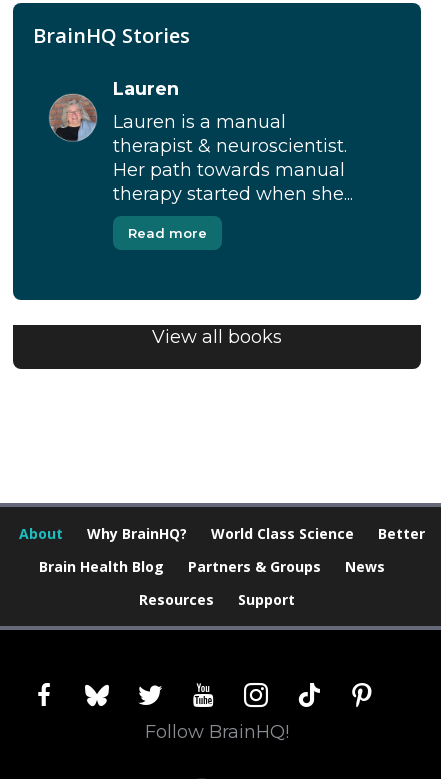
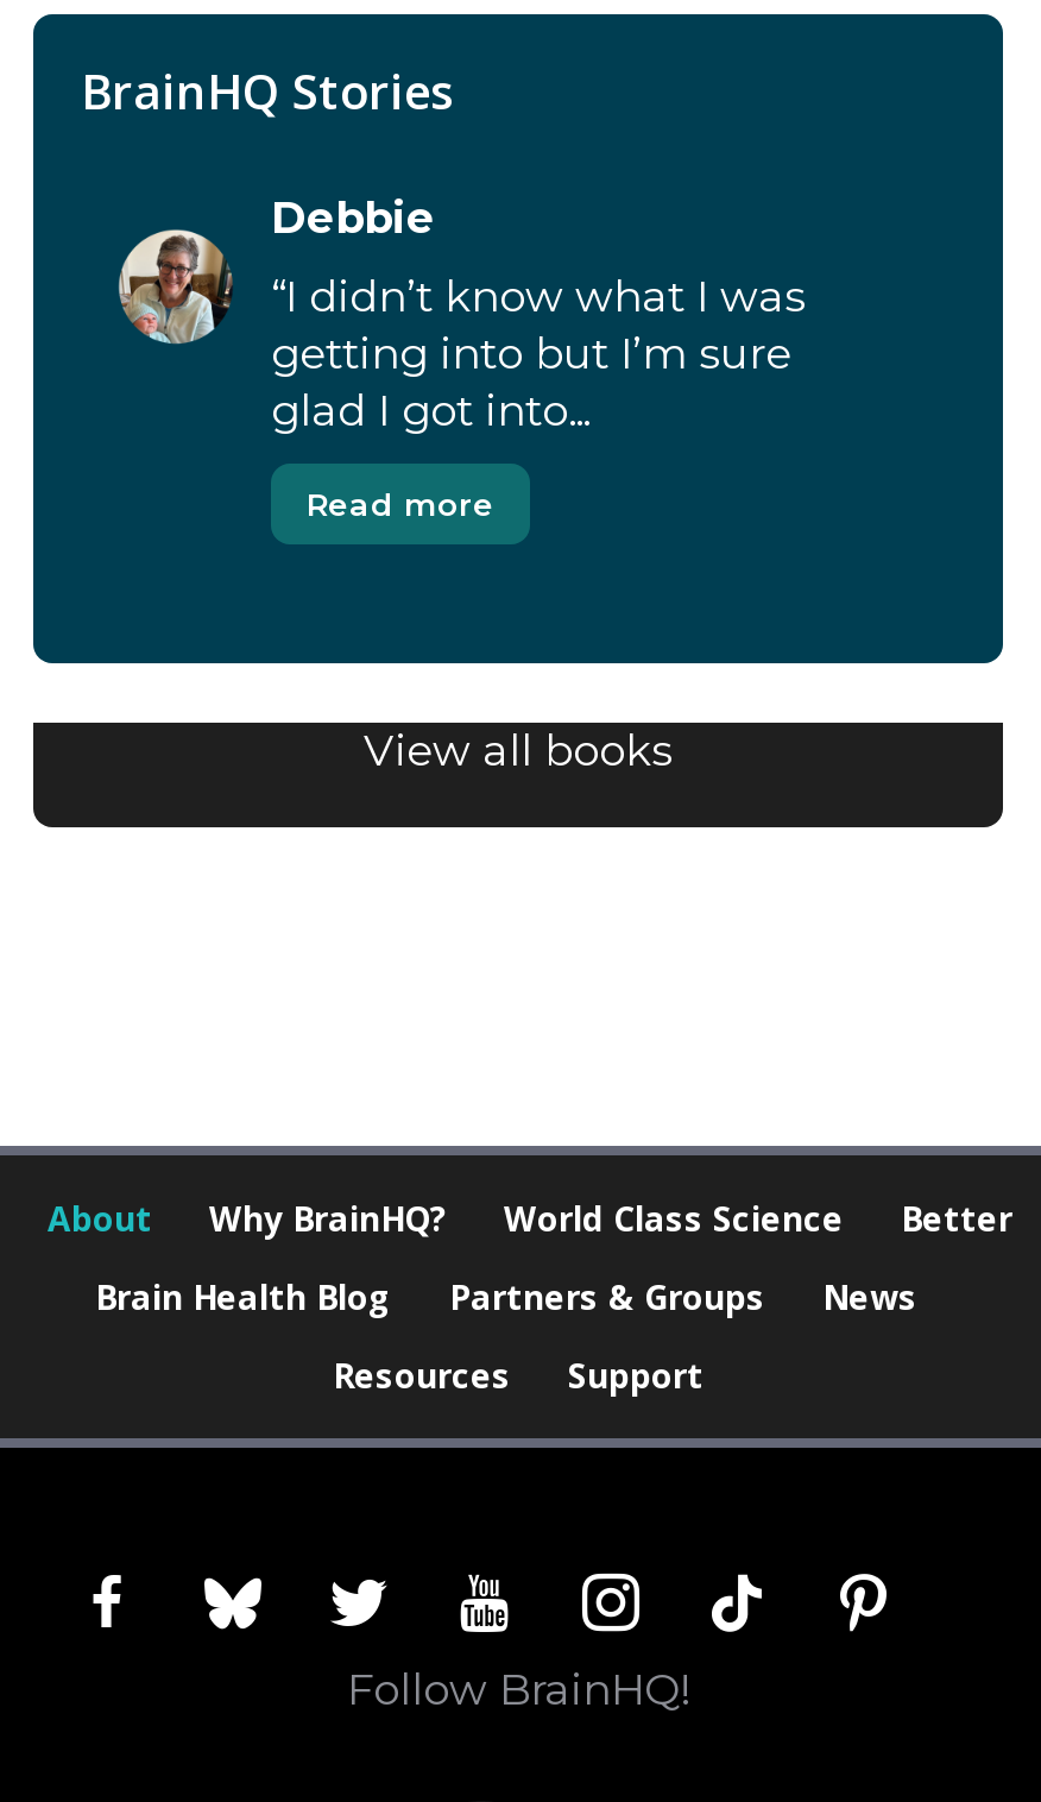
[50,78,179,141] [image] | Lauren -> [121,193,435,345] [image] | Debbie
[113,111,353,205] Lauren is a manual | therapist & neuroscientist. | Her path towards manual | therapy started when she... -> [271,271,806,437] “I didn’t know what I was | getting into but I’m sure | glad I got into...

